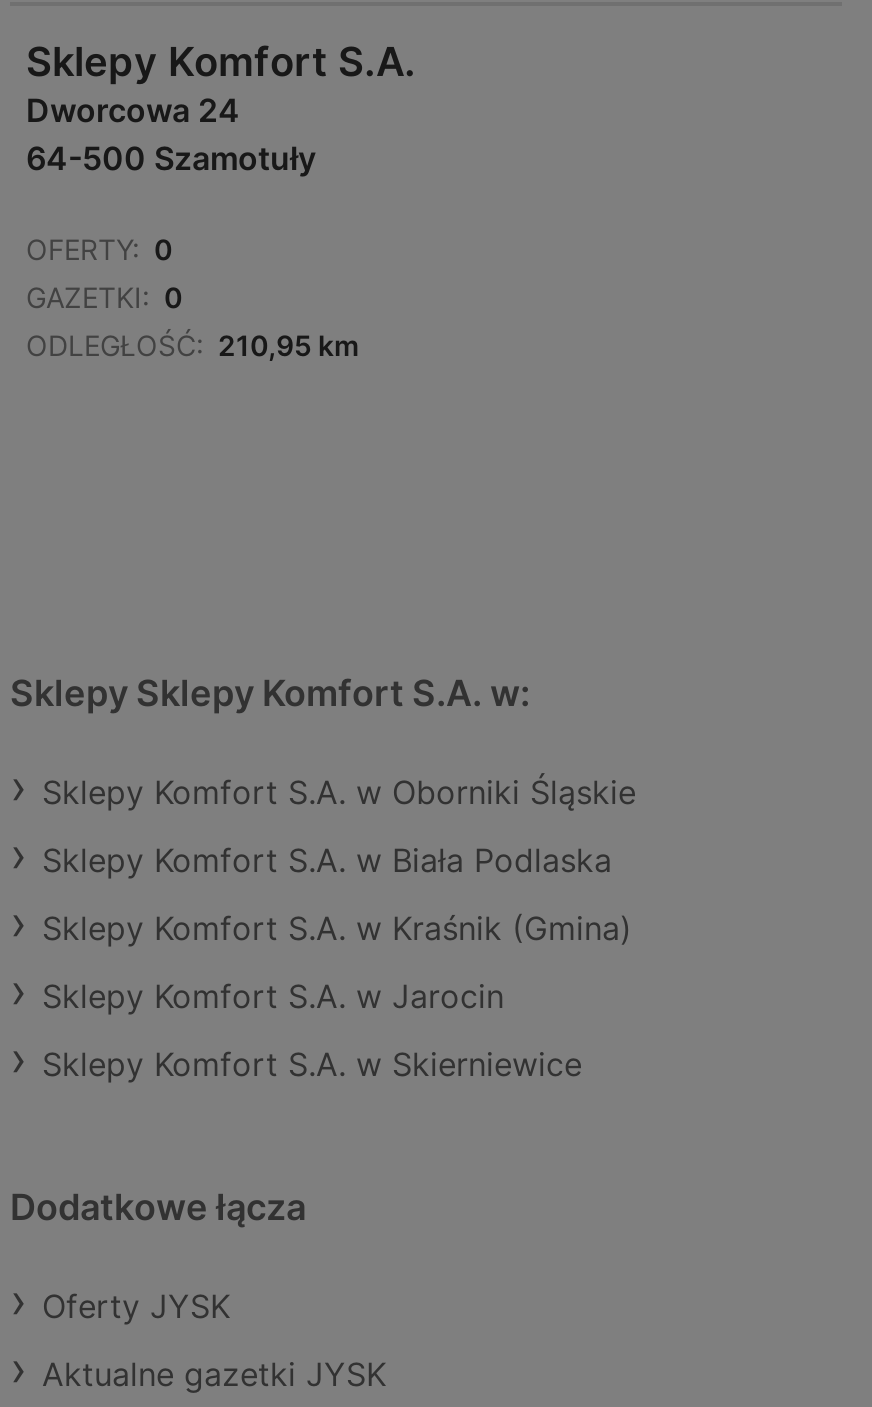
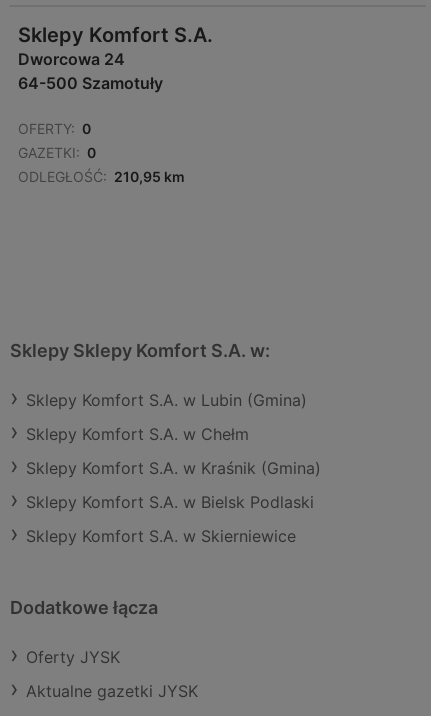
[42,772,636,812] Sklepy Komfort S.A. w Oborniki Śląskie -> [26,390,307,410] Sklepy Komfort S.A. w Lubin (Gmina)
[42,840,612,880] Sklepy Komfort S.A. w Biała Podlaska -> [26,424,249,444] Sklepy Komfort S.A. w Chełm
[42,976,504,1016] Sklepy Komfort S.A. w Jarocin -> [26,492,314,512] Sklepy Komfort S.A. w Bielsk Podlaski

